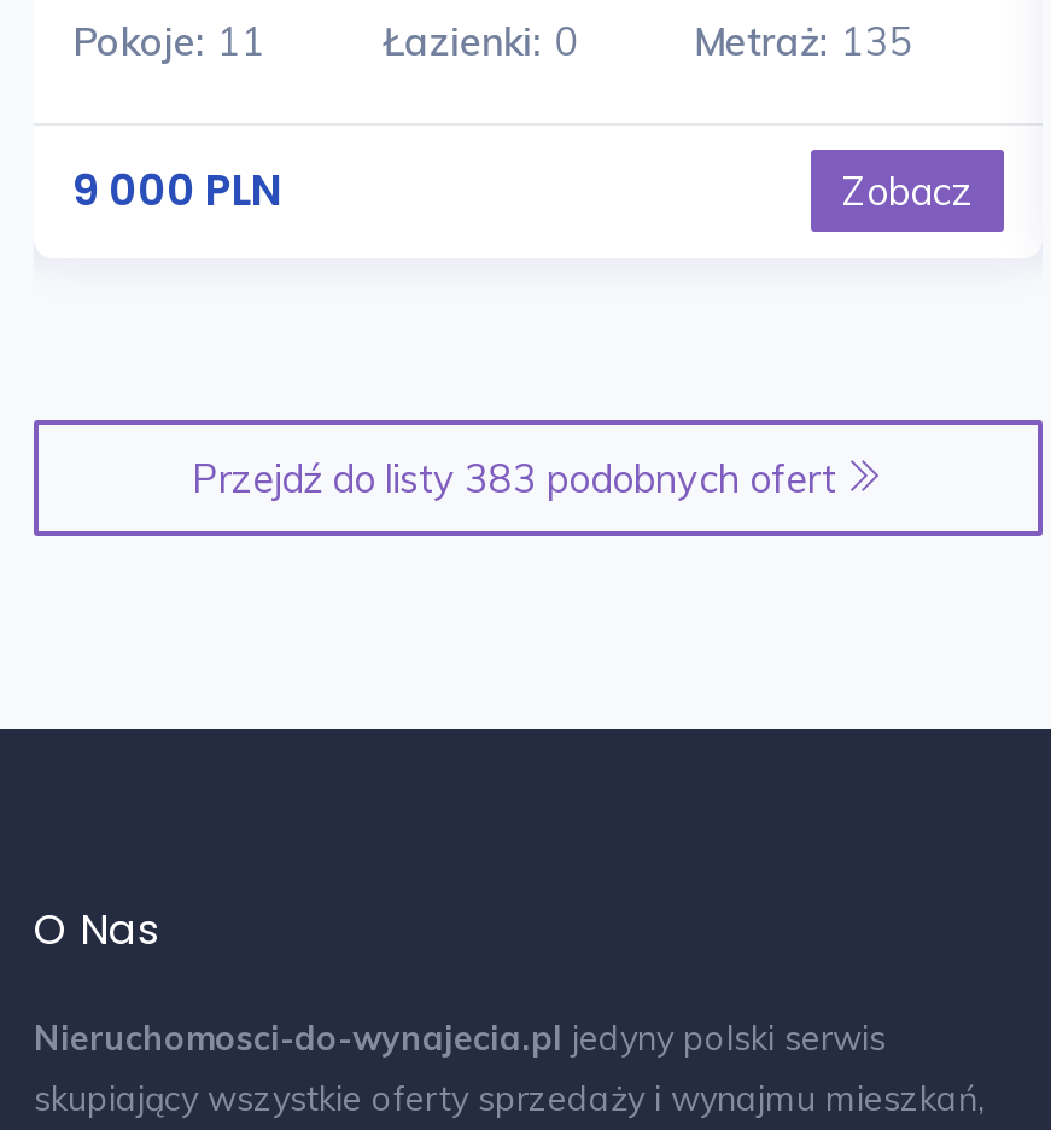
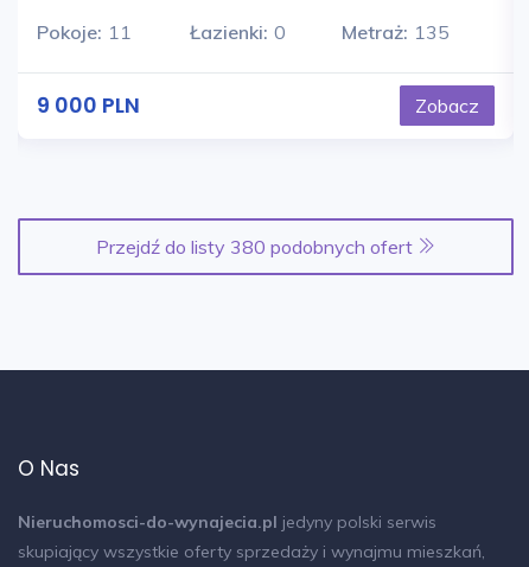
[192,453,846,501] Przejdź do listy 383 podobnych ofert -> [95,234,417,258] Przejdź do listy 380 podobnych ofert

